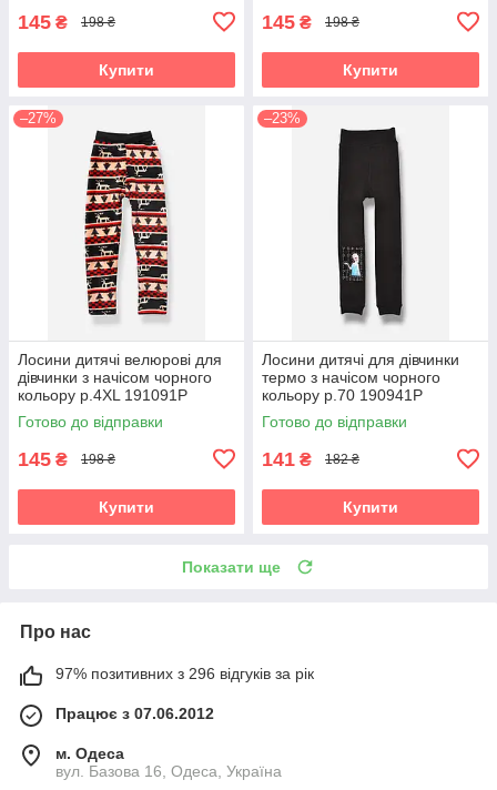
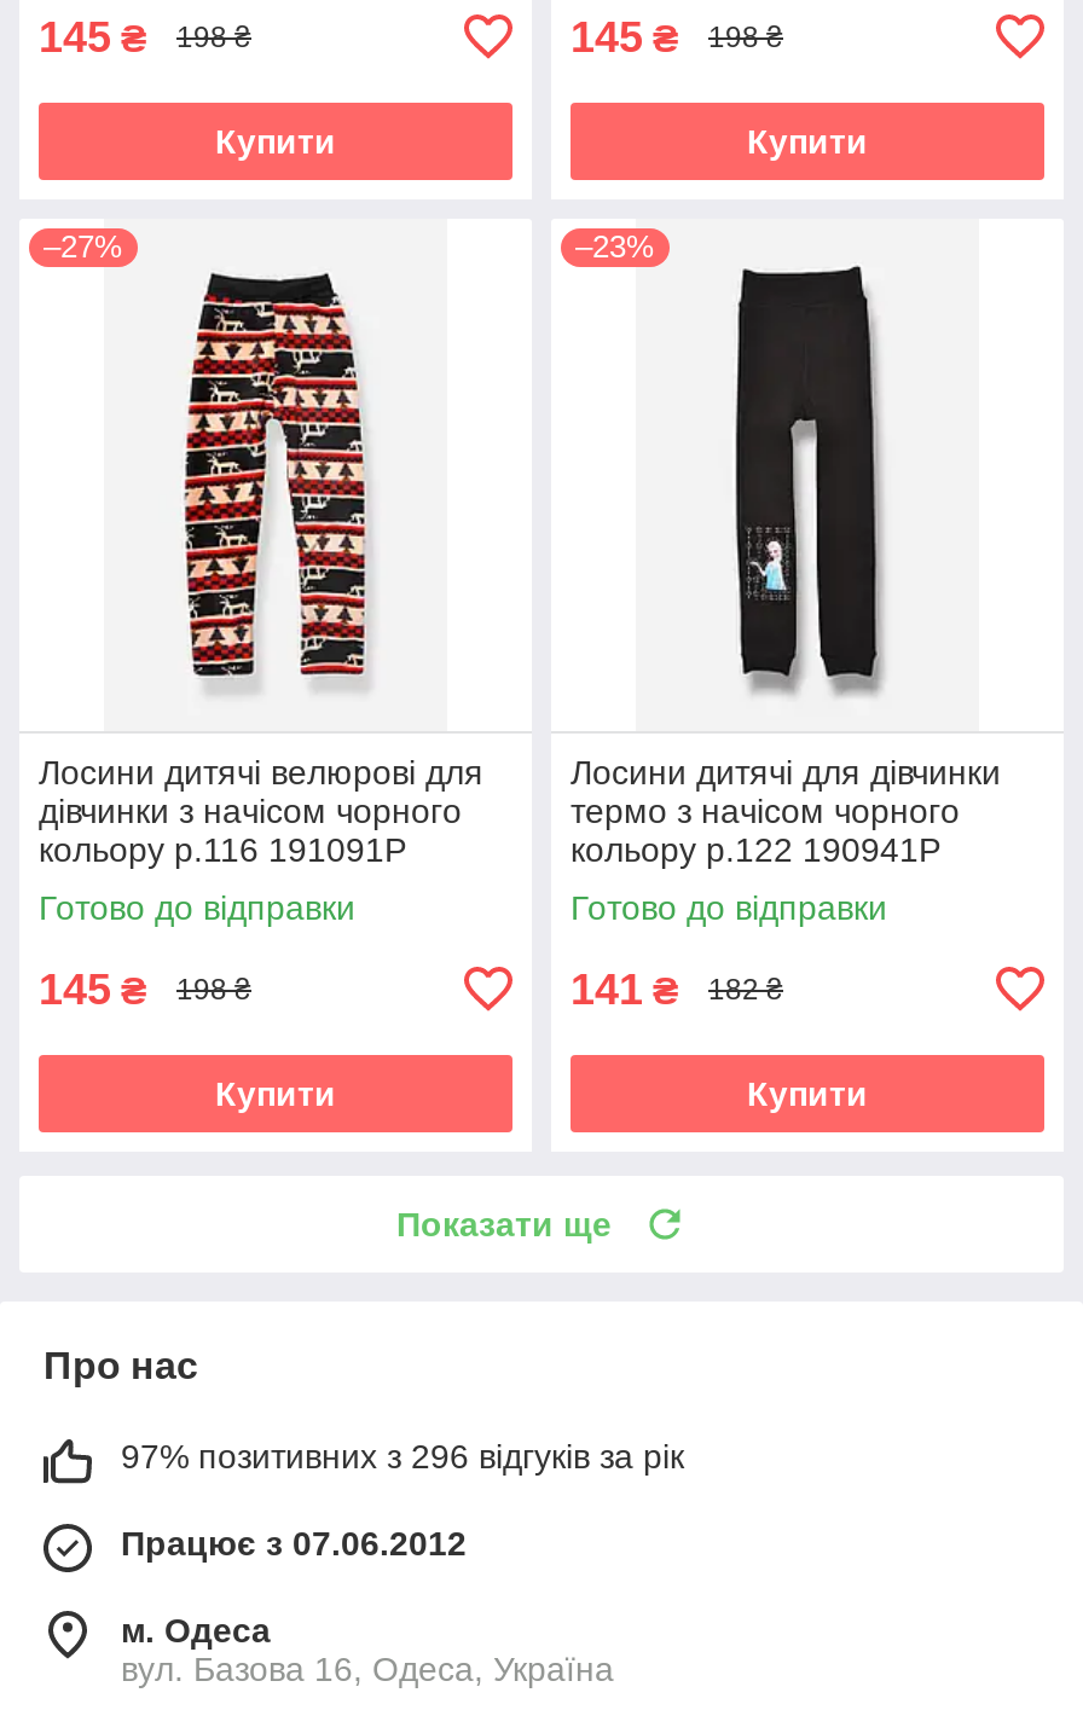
[18,386,187,404] кольору р.4XL 191091P -> [39,830,406,868] кольору р.116 191091P
[262,386,423,404] кольору р.70 190941P -> [571,830,940,868] кольору р.122 190941P

